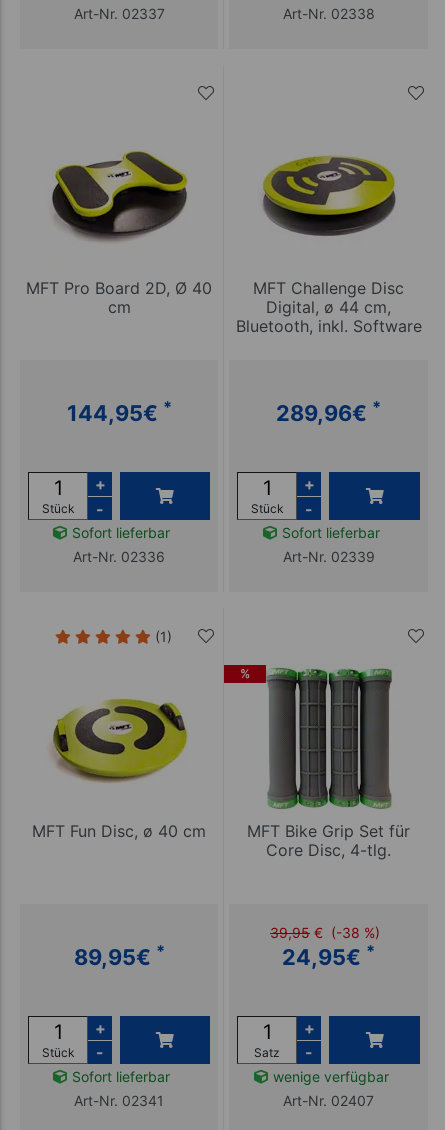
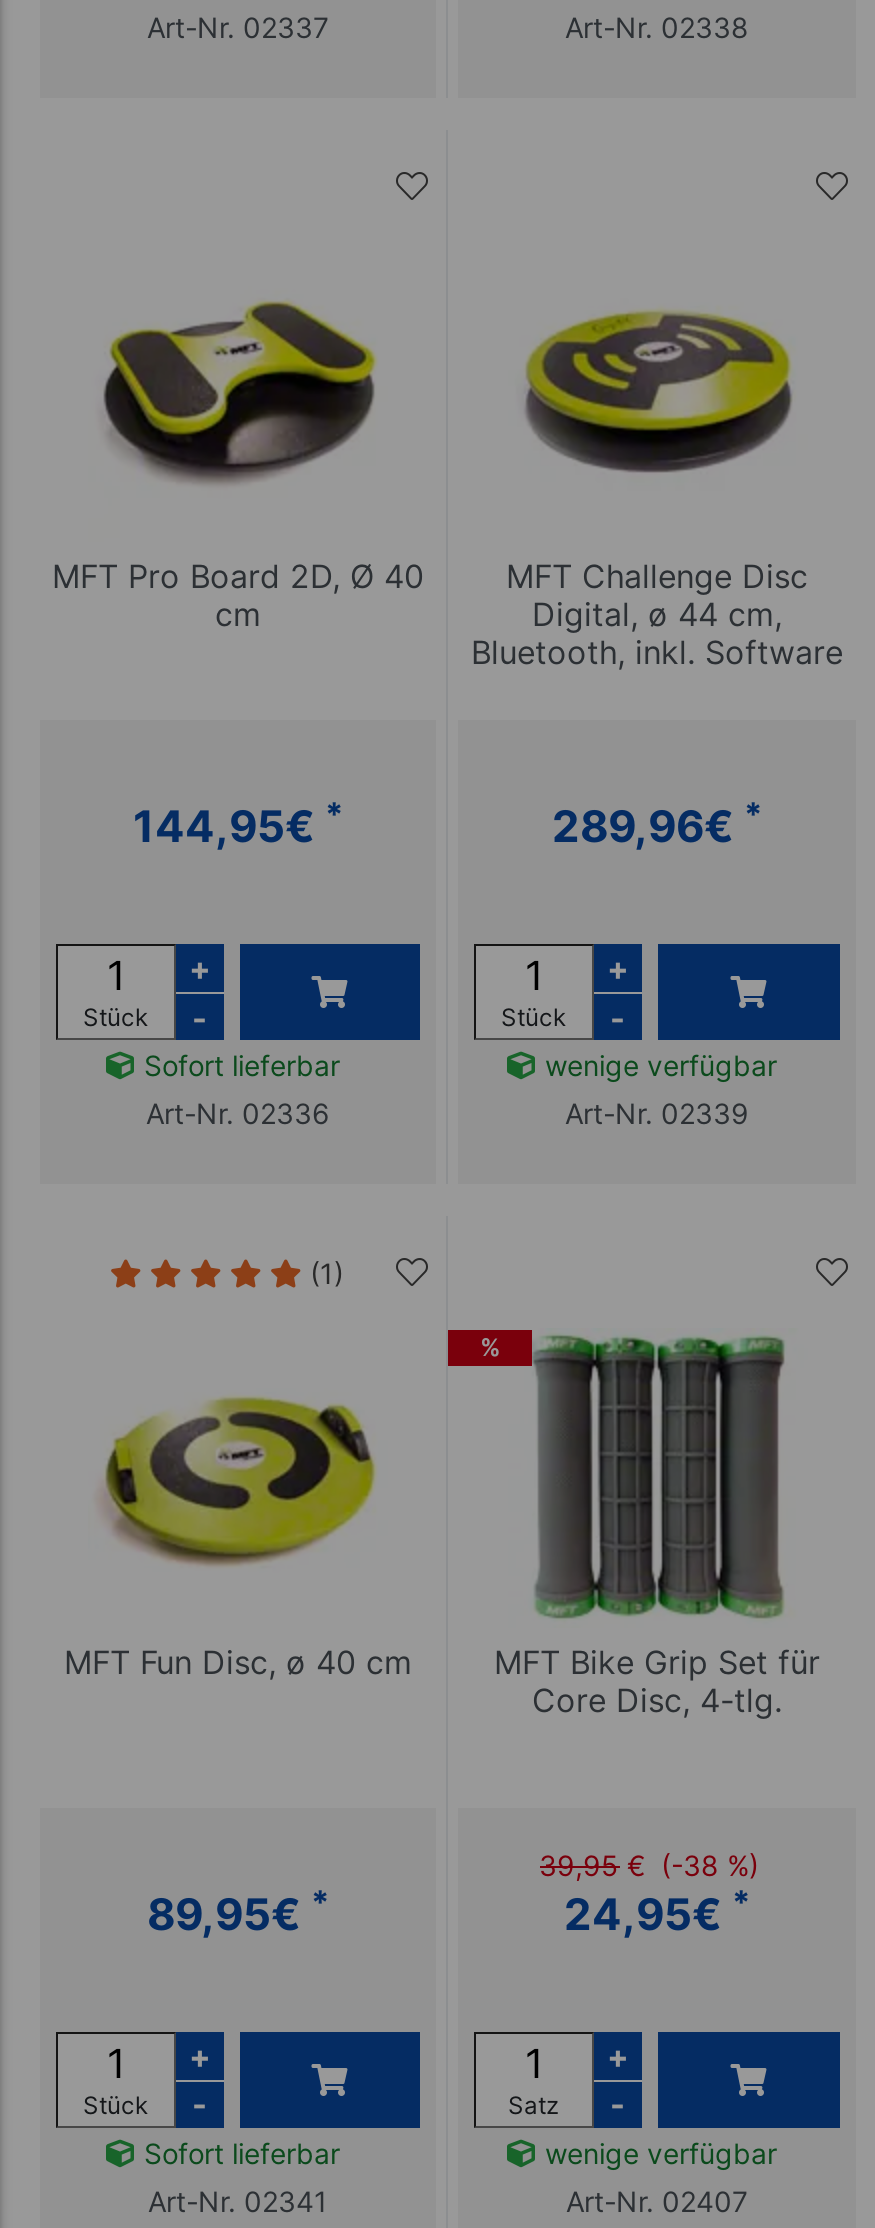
[277,524,379,541] Sofort lieferbar -> [537,1048,777,1082] wenige verfügbar

